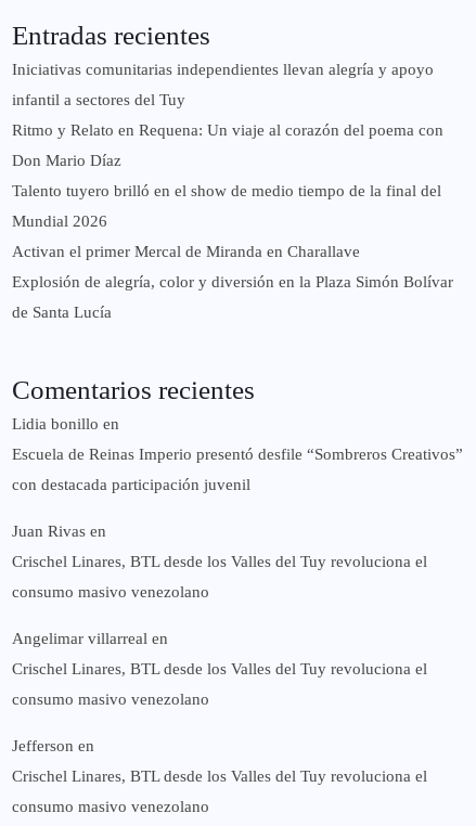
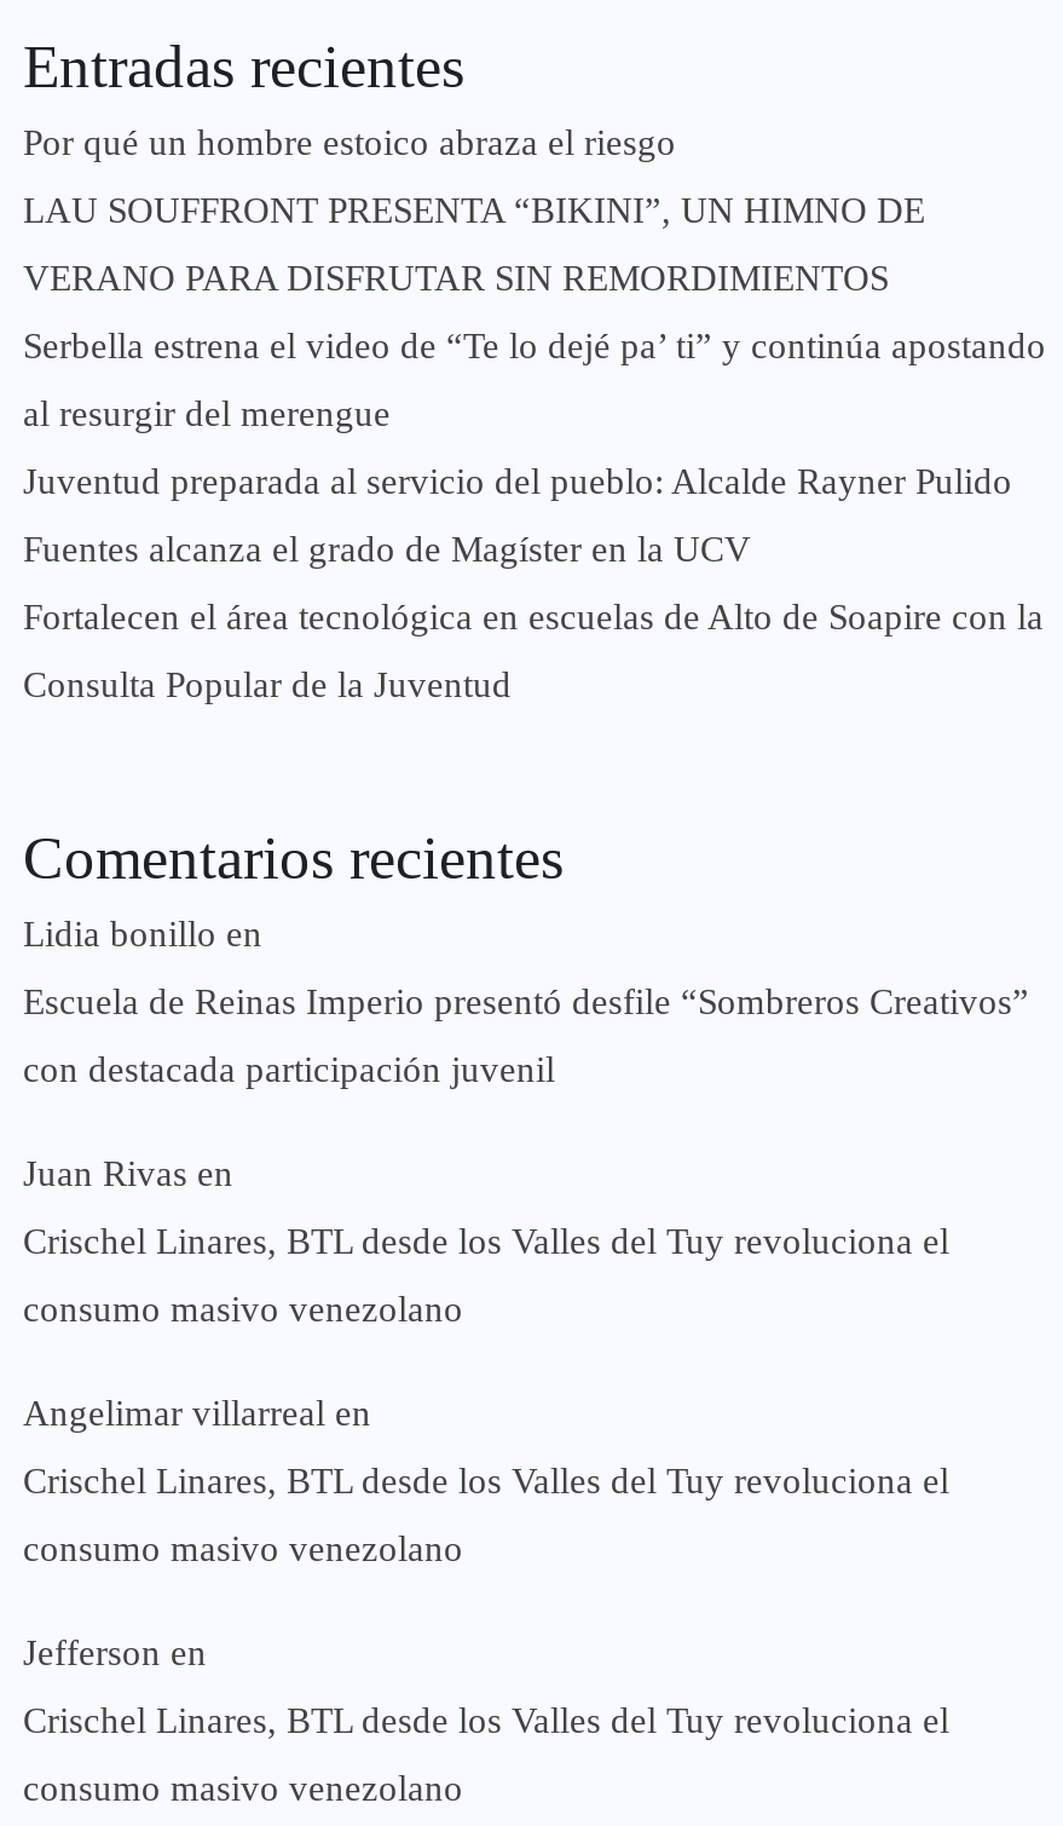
[12,61,434,78] Iniciativas comunitarias independientes llevan alegría y apoyo -> [23,124,676,162] Por qué un hombre estoico abraza el riesgo
[12,91,185,109] infantil a sectores del Tuy -> [23,191,925,230] LAU SOUFFRONT PRESENTA “BIKINI”, UN HIMNO DE
[12,122,443,139] Ritmo y Relato en Requena: Un viaje al corazón del poema con -> [23,259,889,298] VERANO PARA DISFRUTAR SIN REMORDIMIENTOS
[12,152,121,169] Don Mario Díaz -> [23,327,1046,366] Serbella estrena el video de “Te lo dejé pa’ ti” y continúa apostando
[12,182,441,200] Talento tuyero brilló en el show de medio tiempo de la final del -> [23,395,391,433] al resurgir del merengue
[12,213,107,230] Mundial 2026 -> [23,462,1012,501] Juventud preparada al servicio del pueblo: Alcalde Rayner Pulido
[12,243,360,260] Activan el primer Mercal de Miranda en Charallave -> [23,530,751,569] Fuentes alcanza el grado de Magíster en la UCV
[12,273,453,291] Explosión de alegría, color y diversión en la Plaza Simón Bolívar -> [23,598,1044,637] Fortalecen el área tecnológica en escuelas de Alto de Soapire con la
[12,304,112,321] de Santa Lucía -> [23,666,512,705] Consulta Popular de la Juventud

